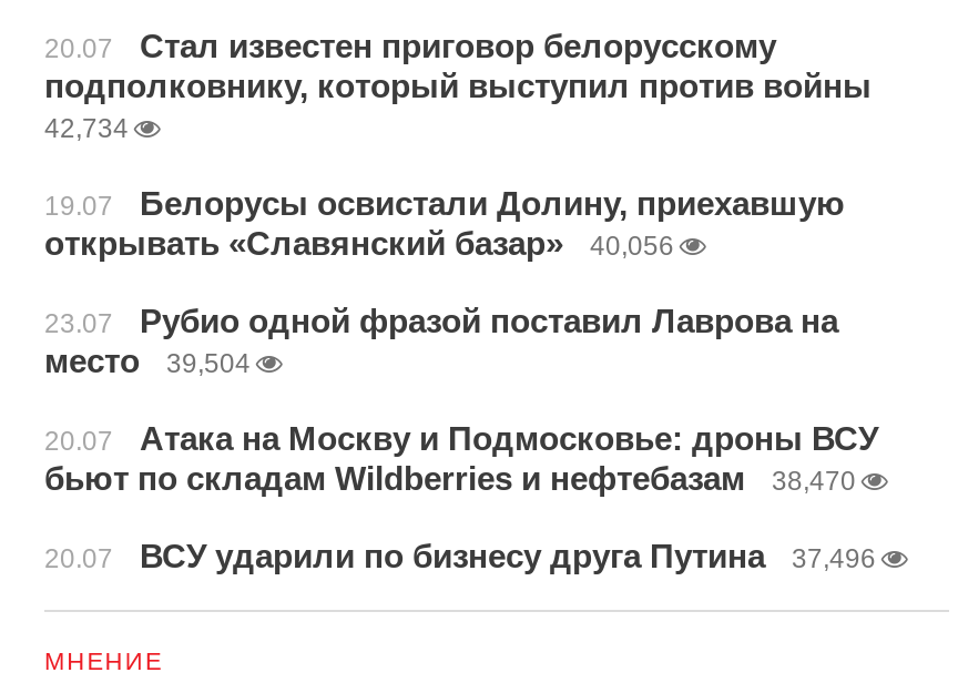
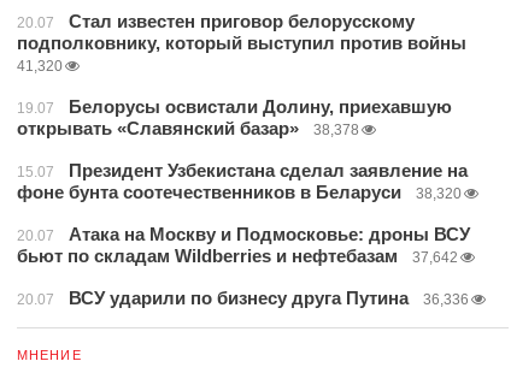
[44,113,129,144] 42,734 -> [17,58,63,75] 41,320
[44,224,674,262] открывать «Славянский базар» 40,056 -> [17,118,359,138] открывать «Славянский базар» 38,378
[44,302,838,379] 23.07 | Рубио одной фразой поставил Лаврова на | место | 39,504 -> [17,160,468,202] 15.07 | Президент Узбекистана сделал заявление на | фоне бунта соотечественников в Беларуси | 38,320
[44,459,856,497] бьют по складам Wildberries и нефтебазам 38,470 -> [17,245,458,266] бьют по складам Wildberries и нефтебазам 37,642
[44,537,876,574] 20.07 ВСУ ударили по бизнесу друга Путина 37,496 -> [17,288,469,308] 20.07 ВСУ ударили по бизнесу друга Путина 36,336

